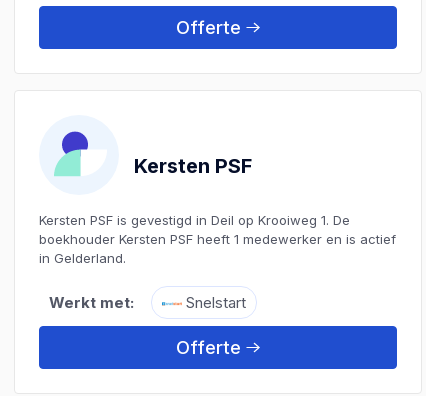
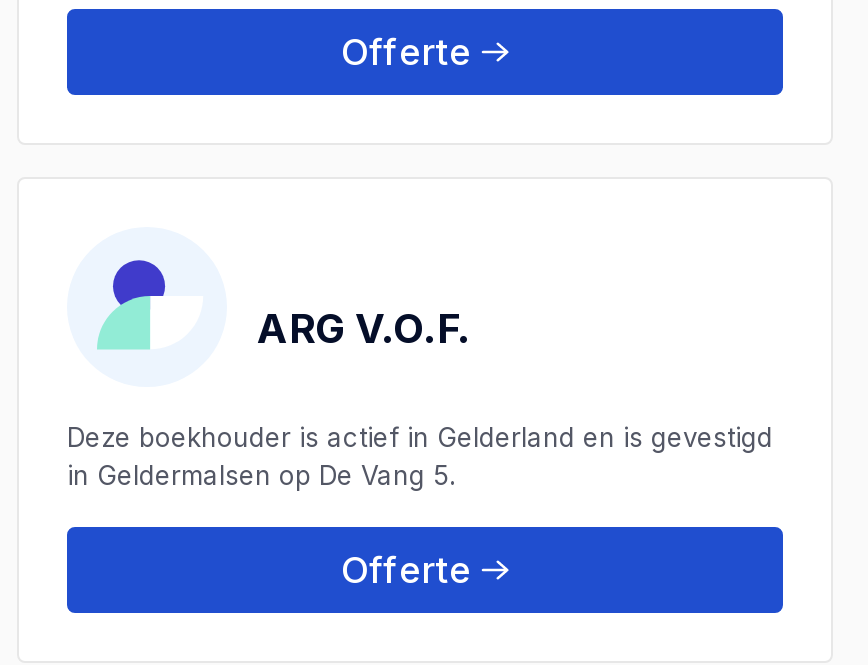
[39,154,396,312] Kersten PSF | Kersten PSF is gevestigd in Deil op Krooiweg 1. De | boekhouder Kersten PSF heeft 1 medewerker en is actief | in Gelderland. | Werkt met: | Snelstart -> [67,304,773,490] ARG V.O.F. | Deze boekhouder is actief in Gelderland en is gevestigd | in Geldermalsen op De Vang 5.

